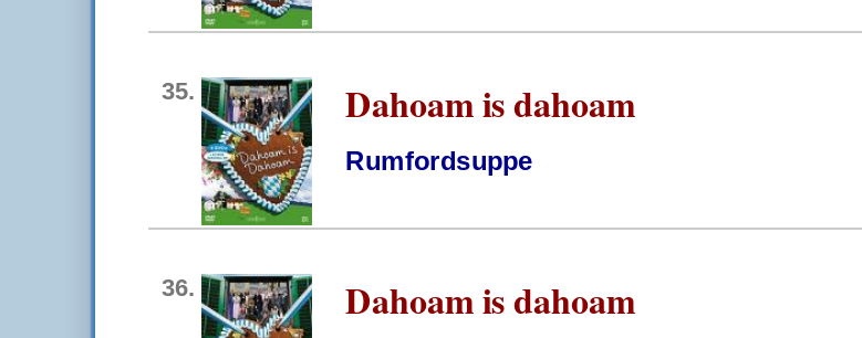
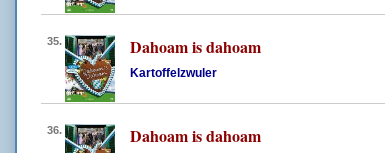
[345,146,533,177] Rumfordsuppe -> [130,66,217,80] Kartoffelzwuler

